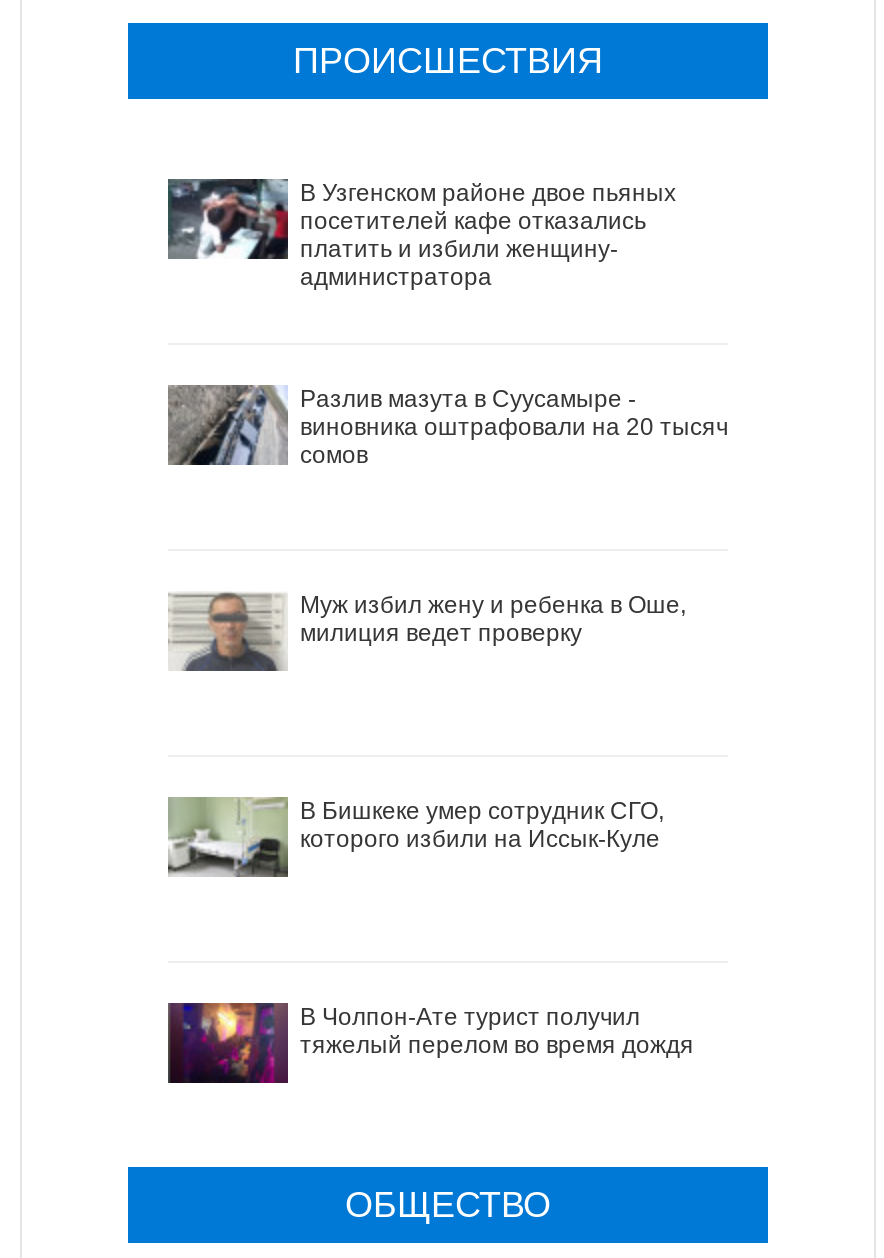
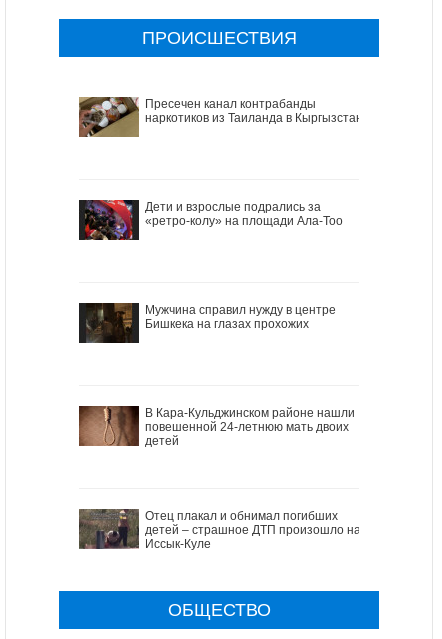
[166,179,676,291] [image] | В Узгенском районе двое пьяных | посетителей кафе отказались | платить и избили женщину- | администратора -> [78,97,363,138] [image] | Пресечен канал контрабанды | наркотиков из Таиланда в Кыргызстан
[168,383,728,469] [image] | Разлив мазута в Суусамыре - | виновника оштрафовали на 20 тысяч | сомов -> [79,199,343,241] [image] | Дети и взрослые подрались за | «ретро-колу» на площади Ала-Тоо
[168,591,686,671] [image] | Муж избил жену и ребенка в Оше, | милиция ведет проверку -> [78,302,336,344] [image] | Мужчина справил нужду в центре | Бишкека на глазах прохожих
[168,797,664,877] [image] | В Бишкеке умер сотрудник СГО, | которого избили на Иссык-Куле -> [78,406,355,448] [image] | В Кара-Кульджинском районе нашли | повешенной 24-летнюю мать двоих | детей
[170,1001,694,1085] [image] | В Чолпон-Ате турист получил | тяжелый перелом во время дождя -> [79,508,361,551] [image] | Отец плакал и обнимал погибших | детей – страшное ДТП произошло на | Иссык-Куле

